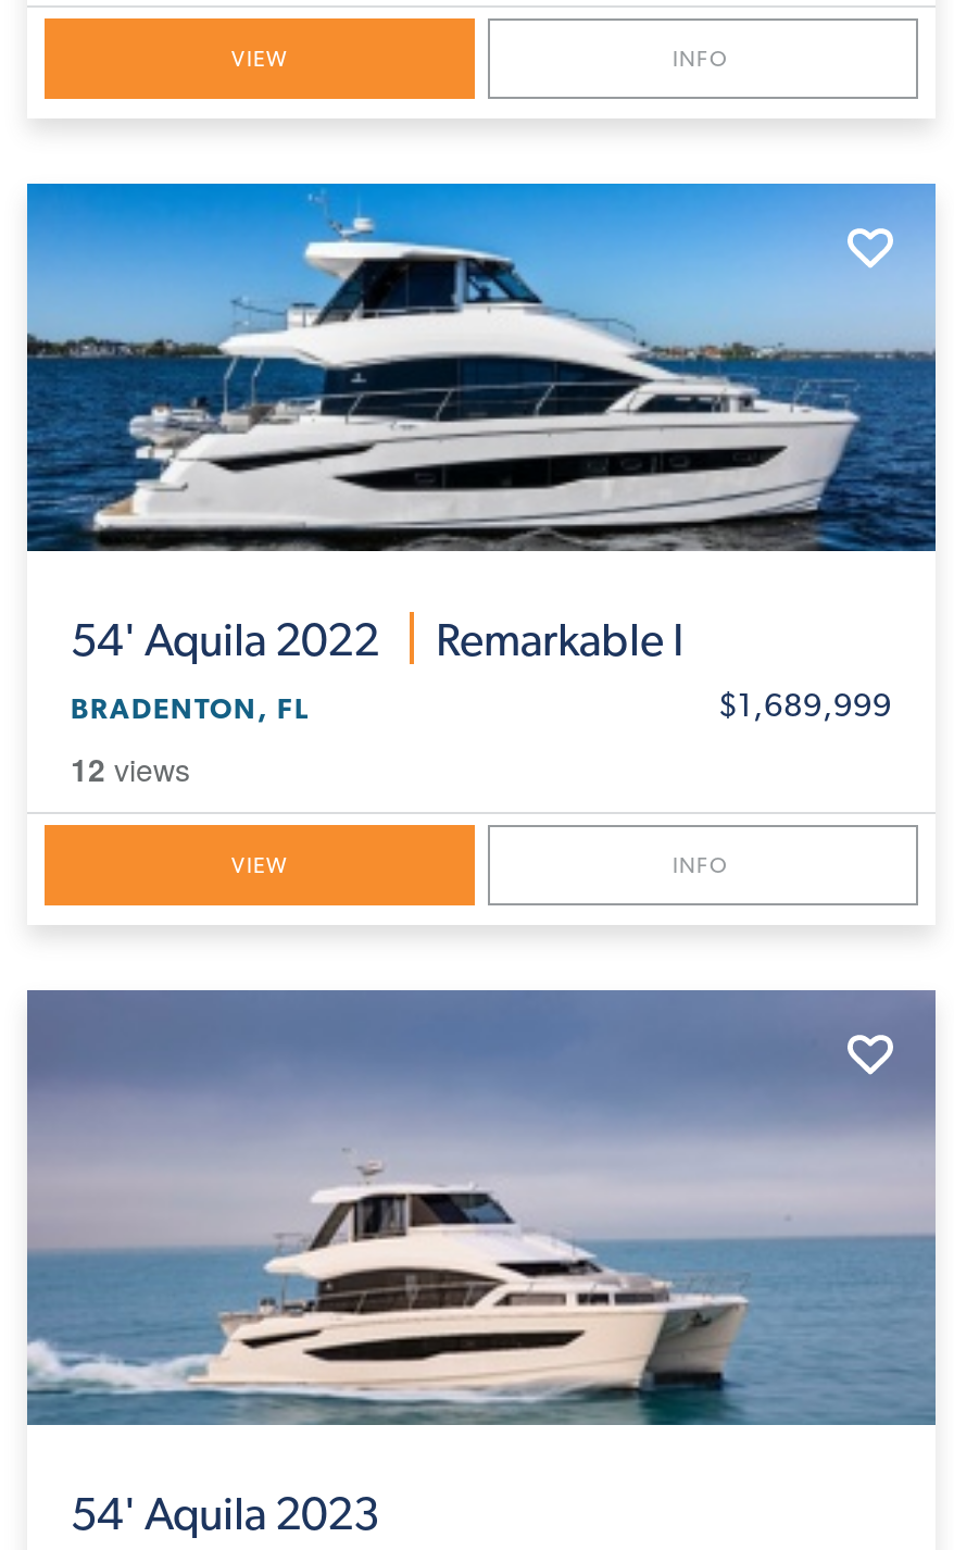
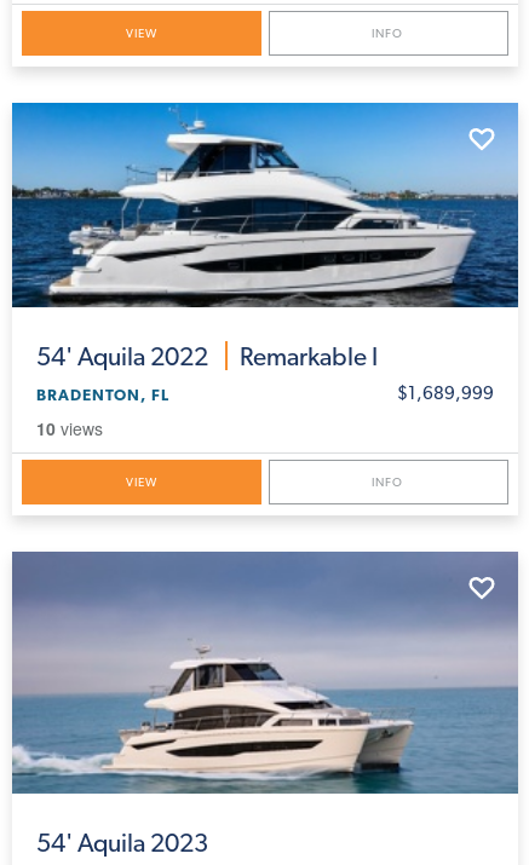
[71,747,190,790] 12 views -> [36,416,103,440] 10 views

